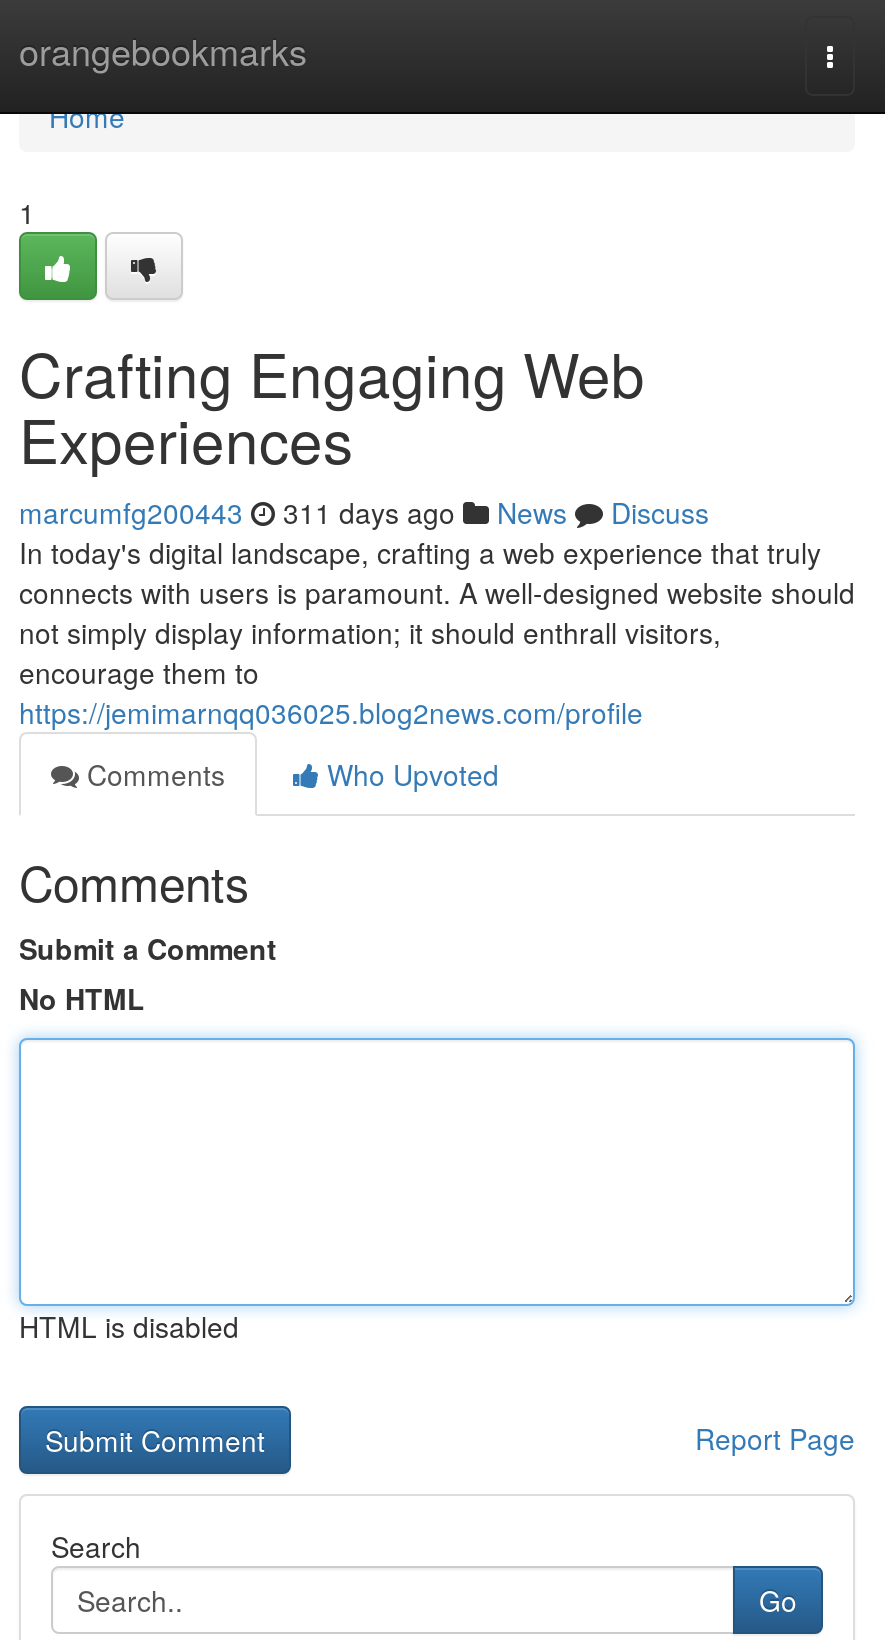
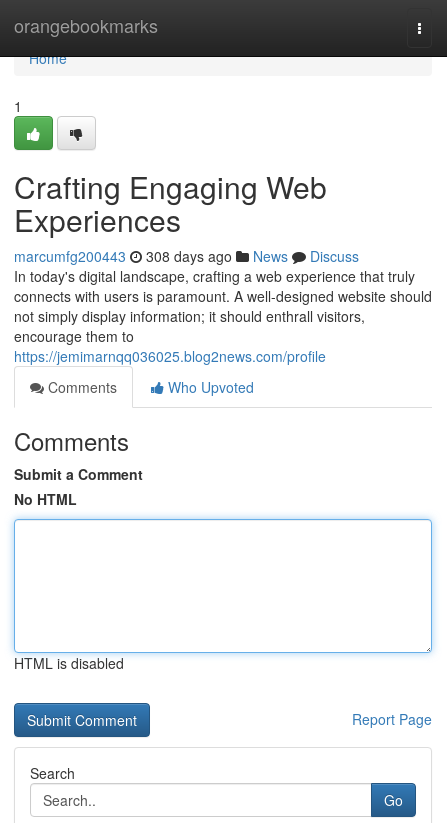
[19,492,709,532] marcumfg200443 311 days ago News Discuss -> [14,246,359,266] marcumfg200443 308 days ago News Discuss

